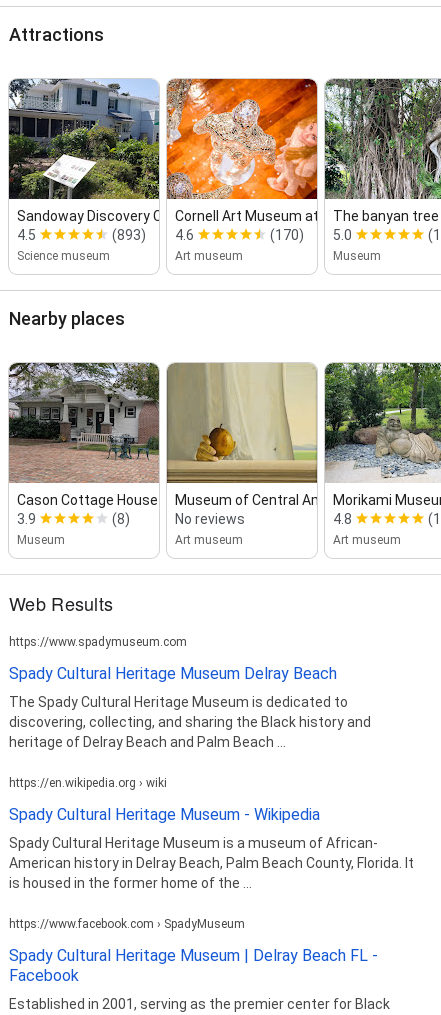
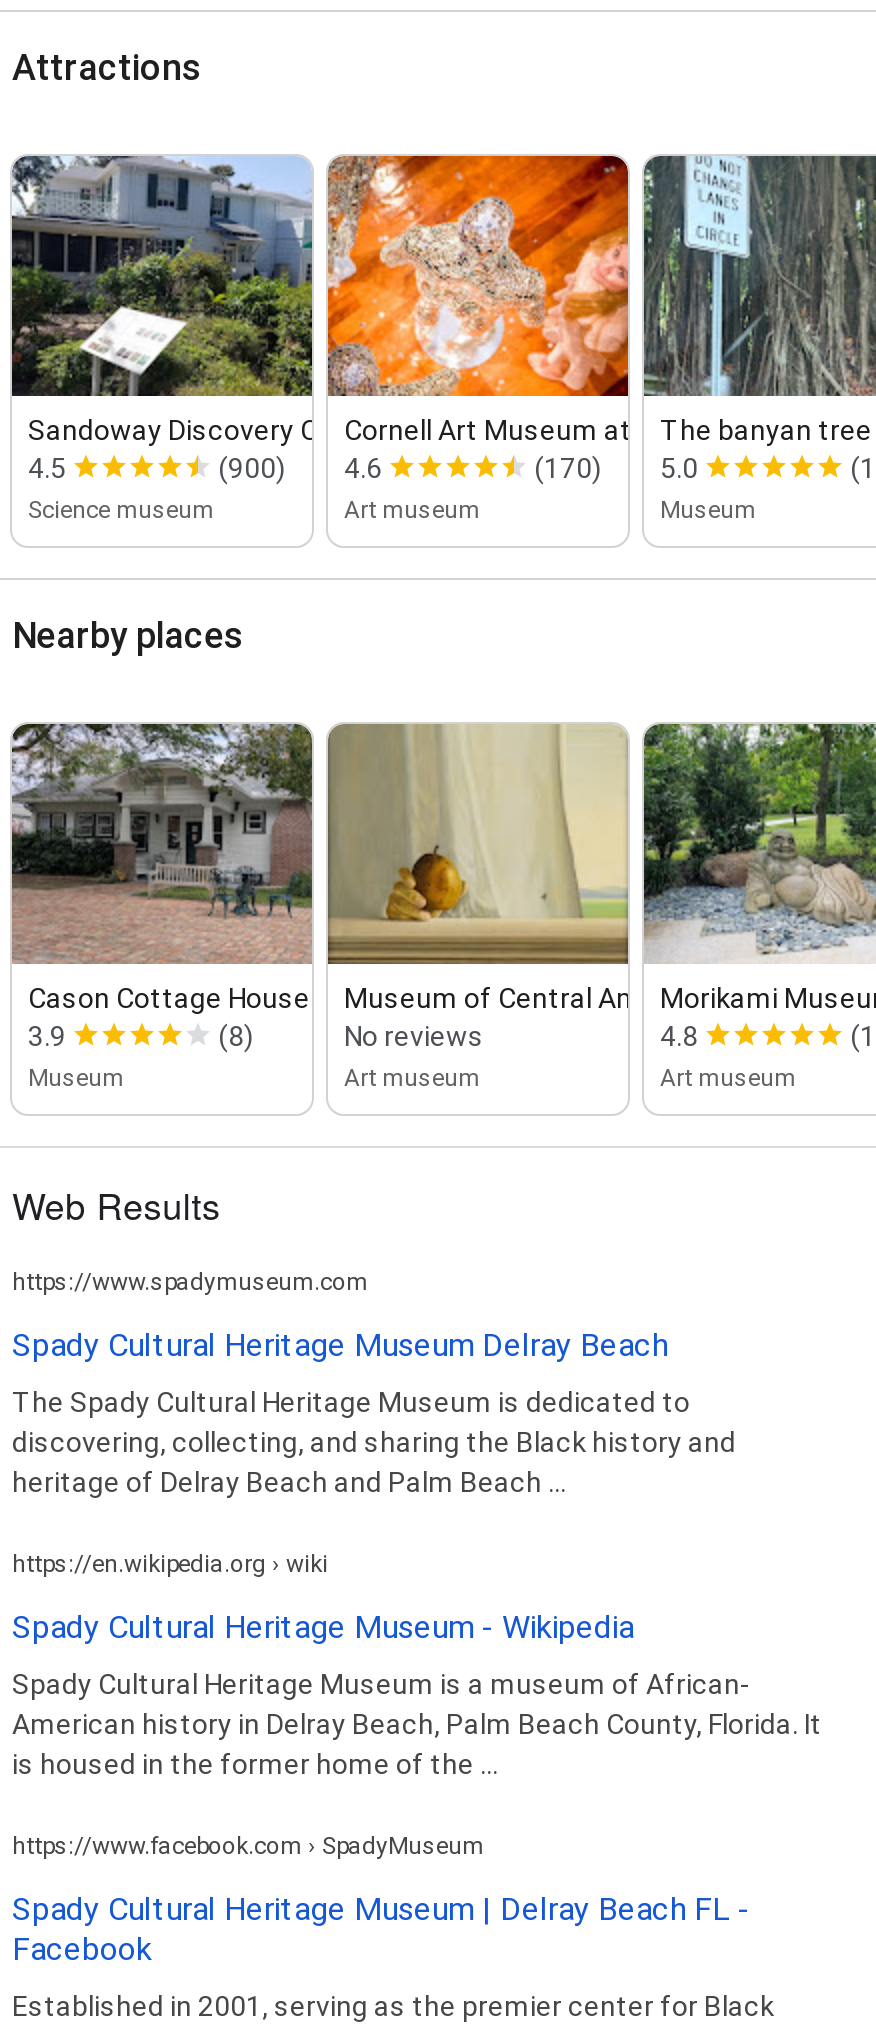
[325,78,438,200] [image] -> [642,154,870,396] [image]
[112,227,194,243] (893) 4.6 -> [218,451,382,483] (900) 4.6

